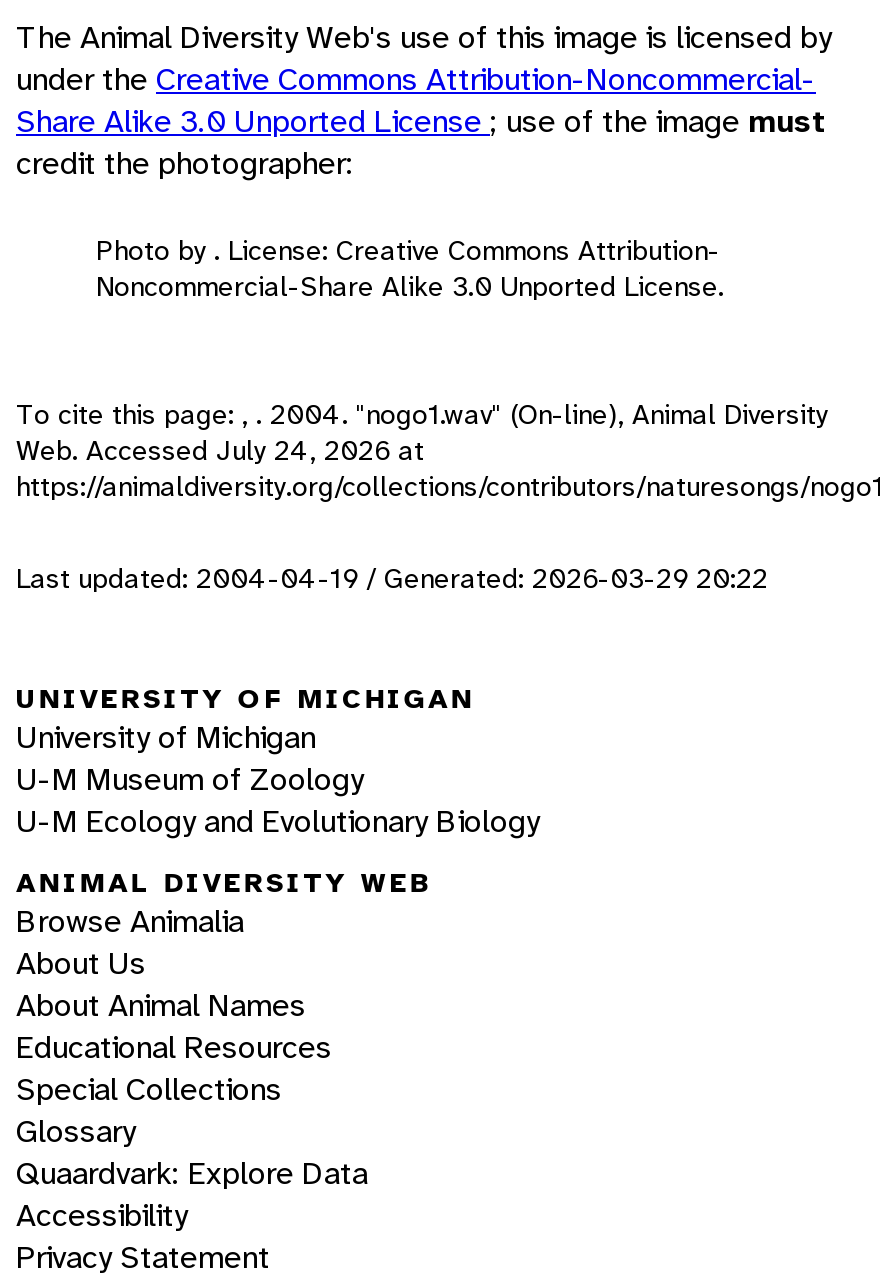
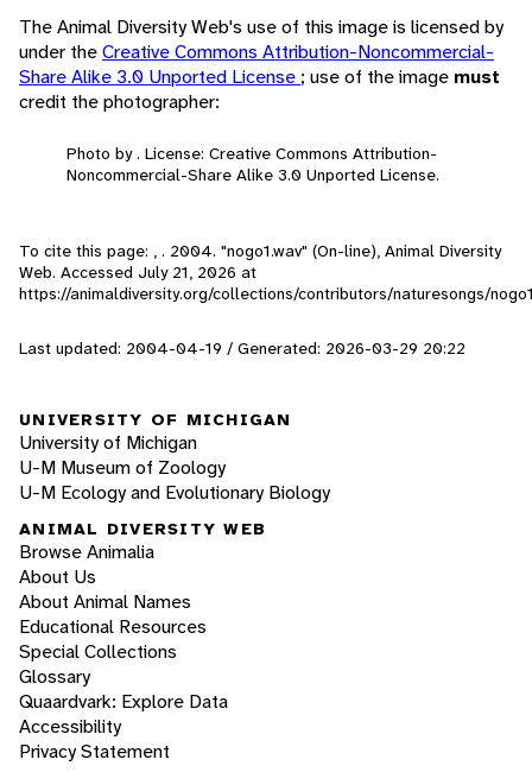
[16,432,424,468] Web. Accessed July 24, 2026 at -> [19,261,256,283] Web. Accessed July 21, 2026 at

